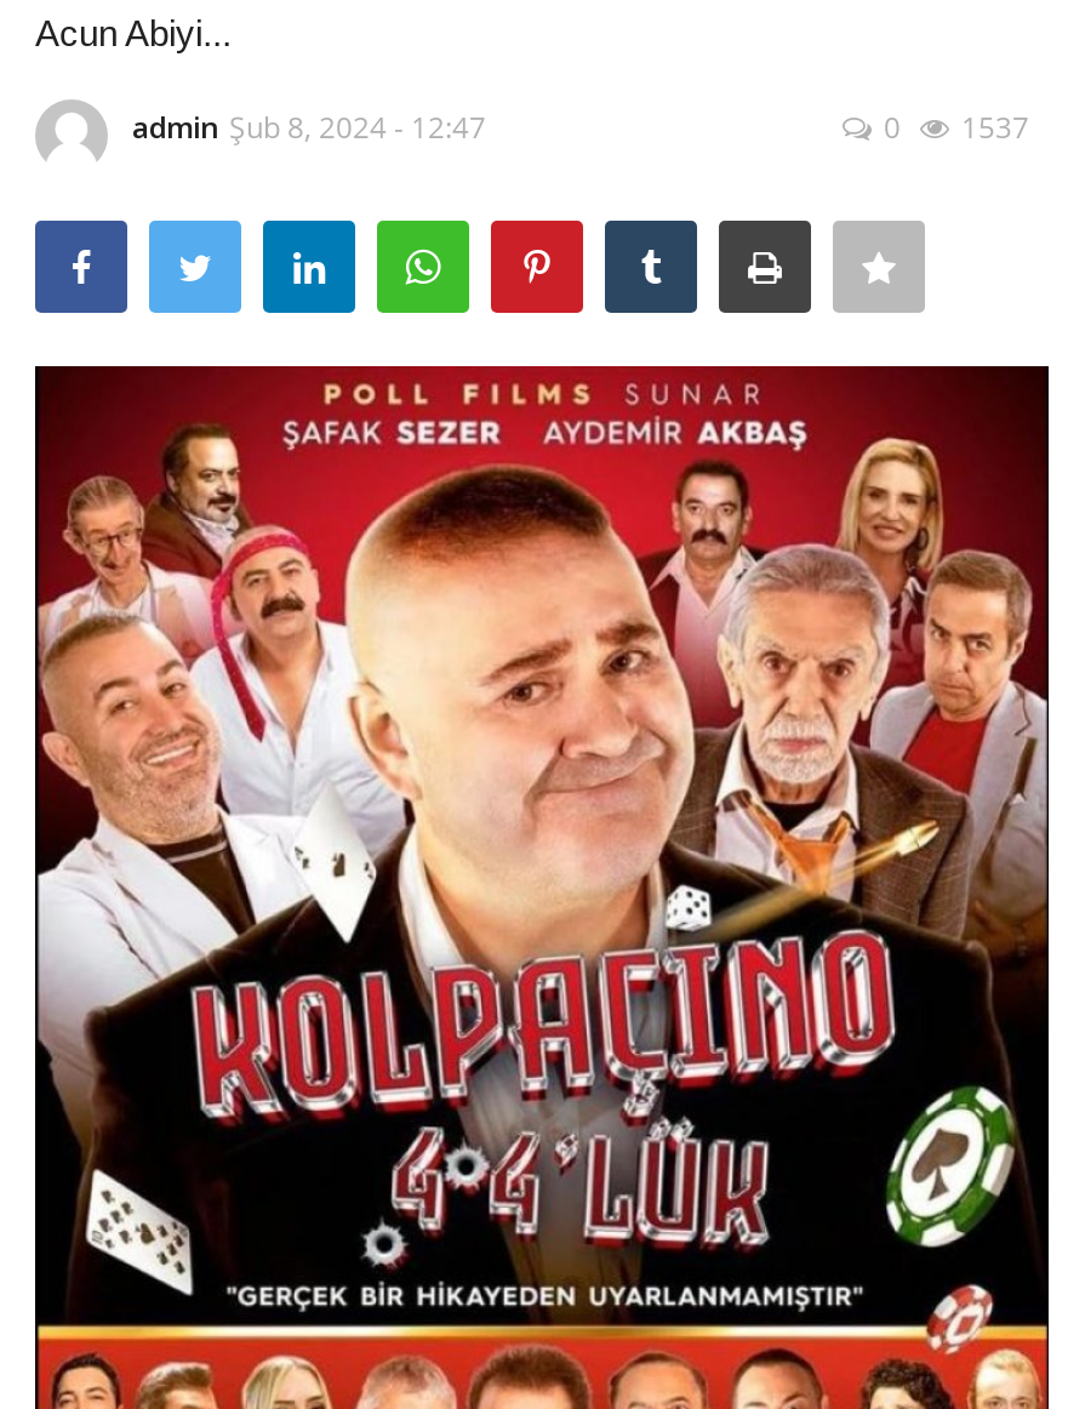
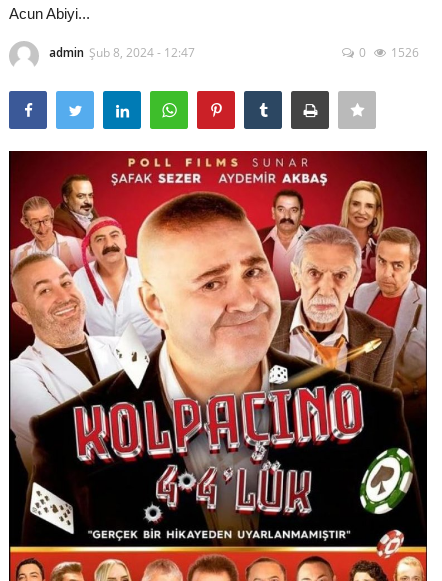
[884,106,1029,147] 0 1537 -> [359,44,419,61] 0 1526

